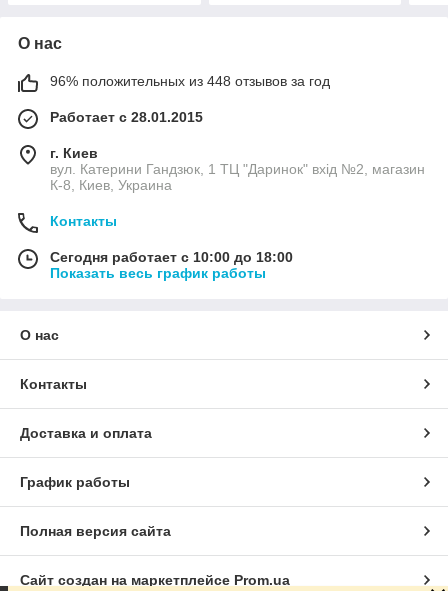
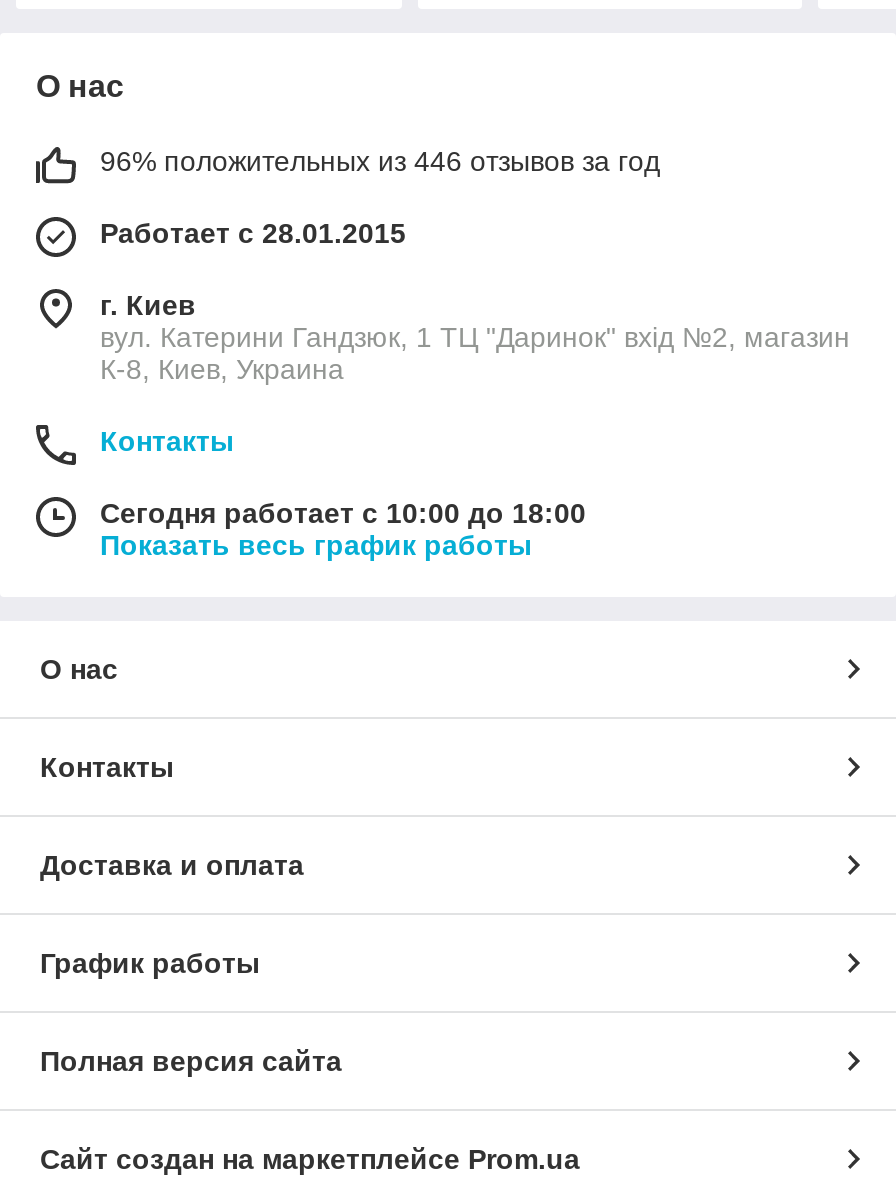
[50,73,330,89] 96% положительных из 448 отзывов за год -> [100,145,660,177] 96% положительных из 446 отзывов за год

